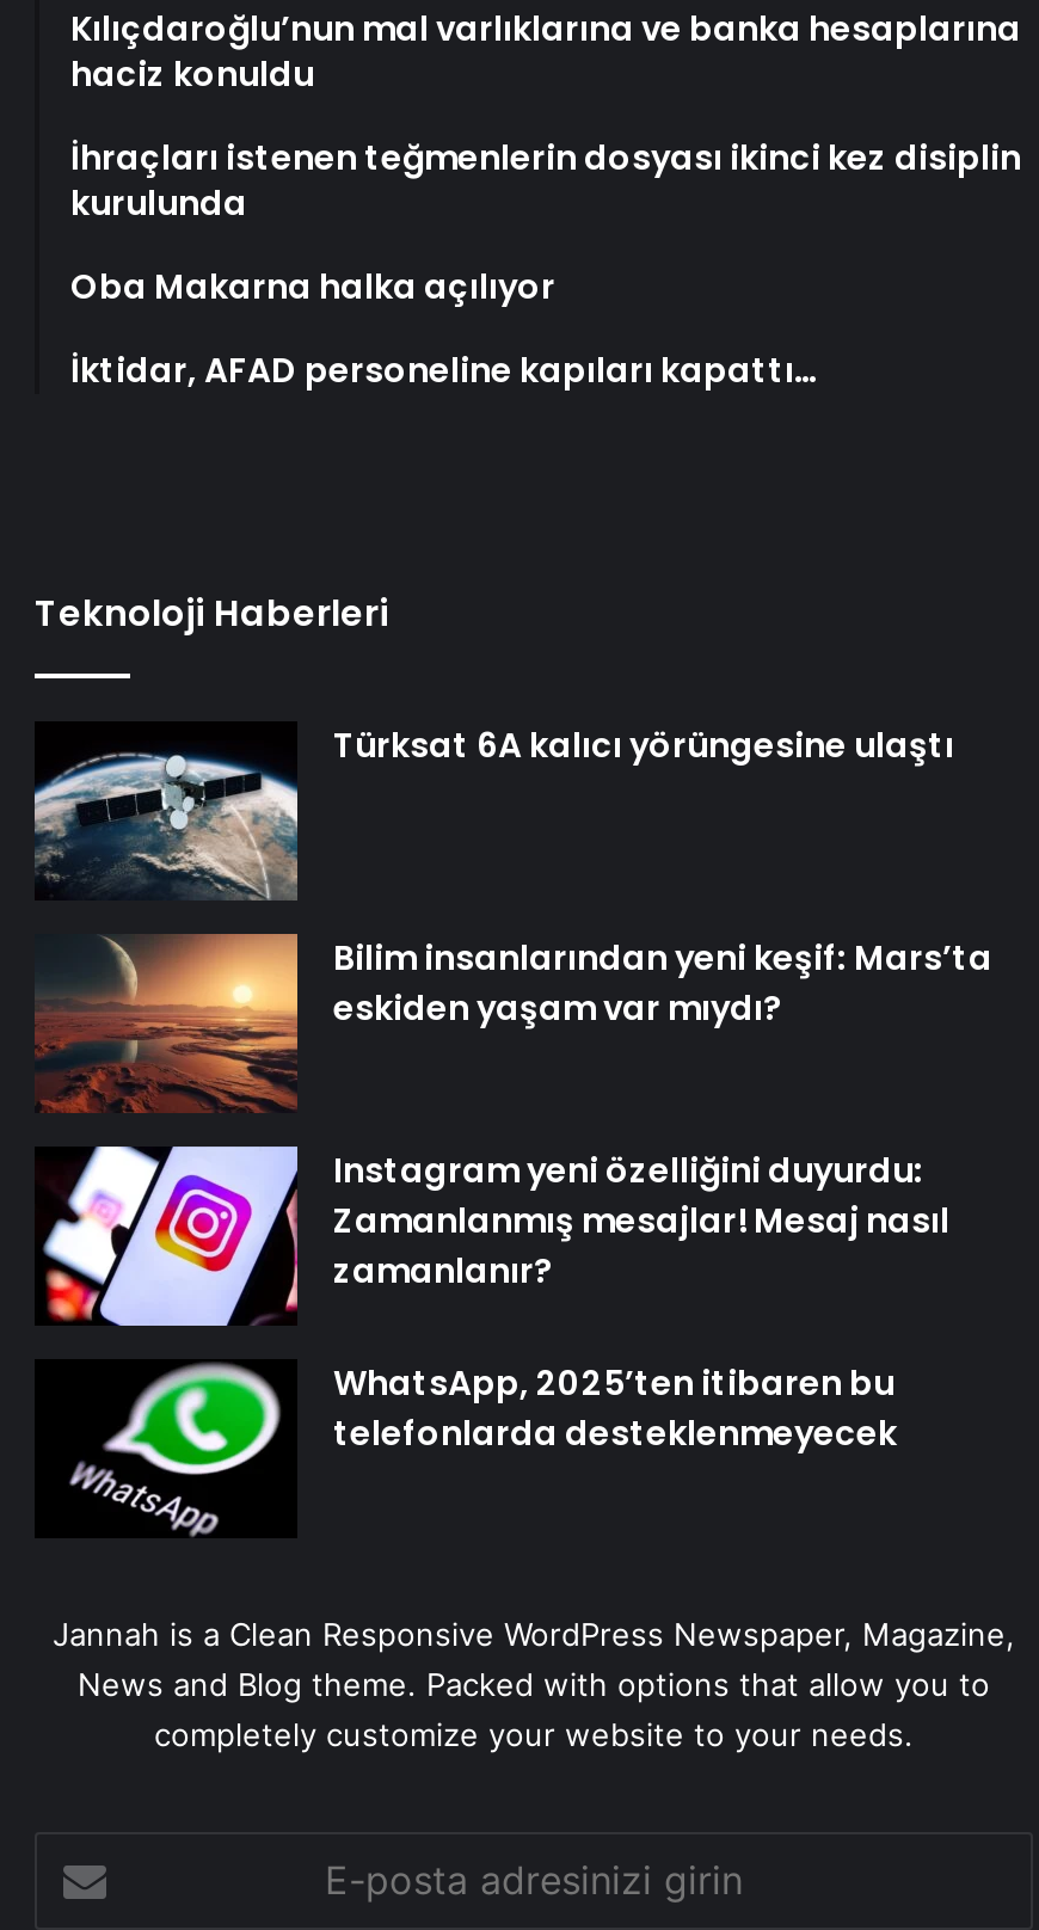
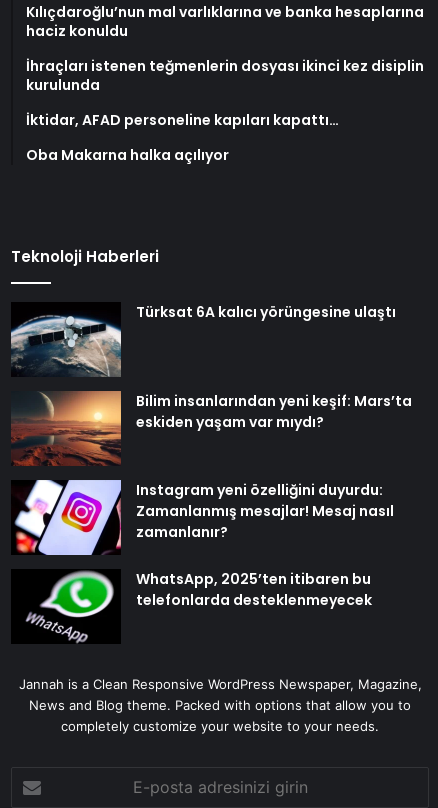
moved [70,263,555,311] -> [26,145,229,165]: Oba Makarna halka açılıyor
moved [70,347,818,395] -> [26,110,339,130]: İktidar, AFAD personeline kapıları kapattı…

